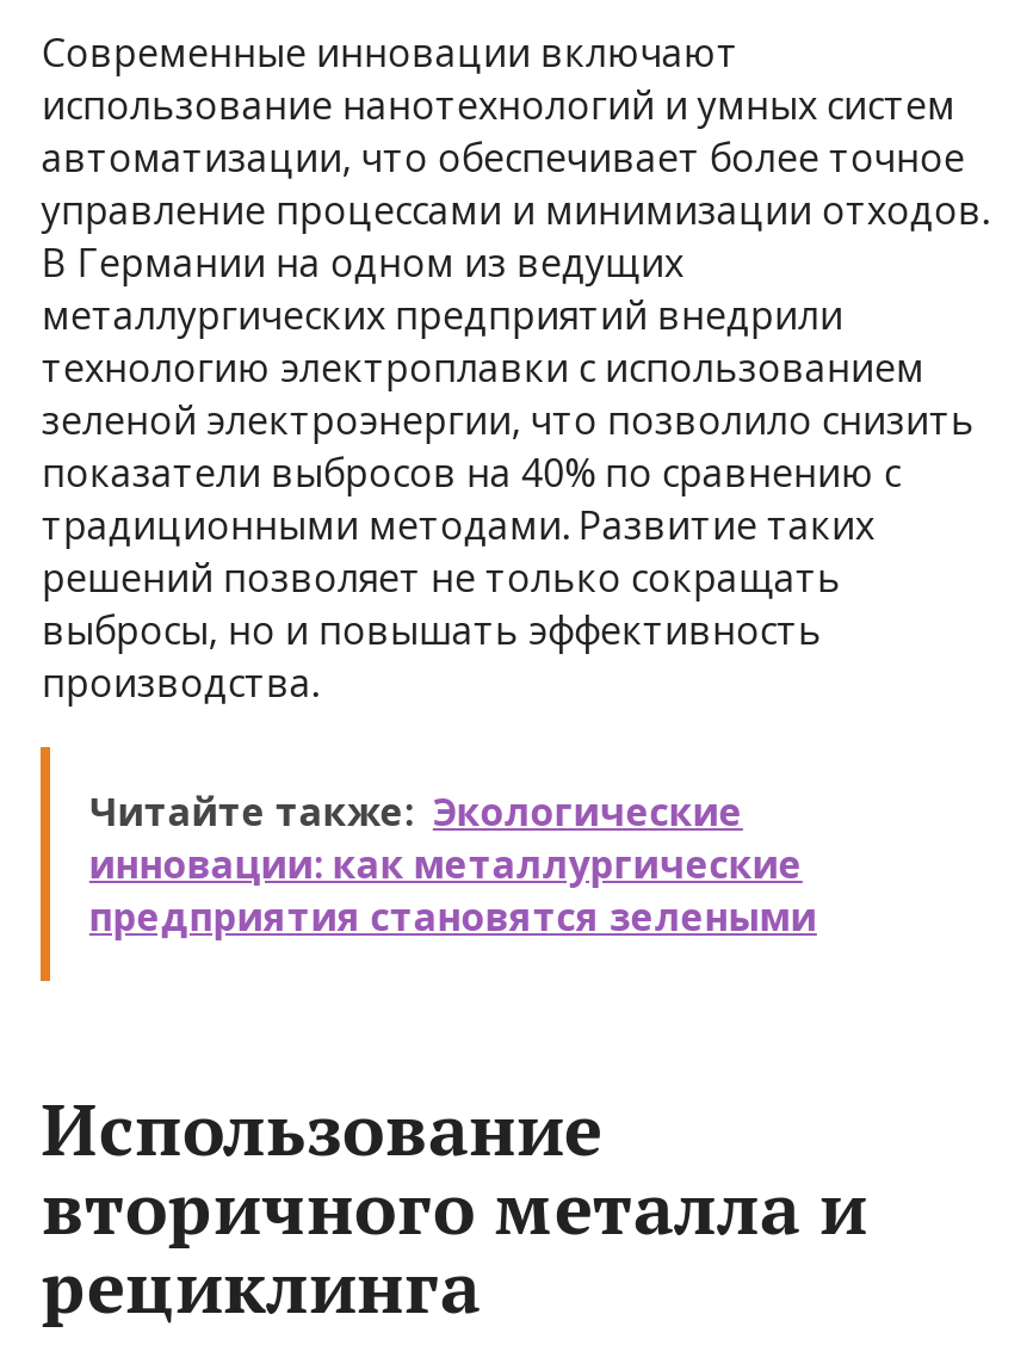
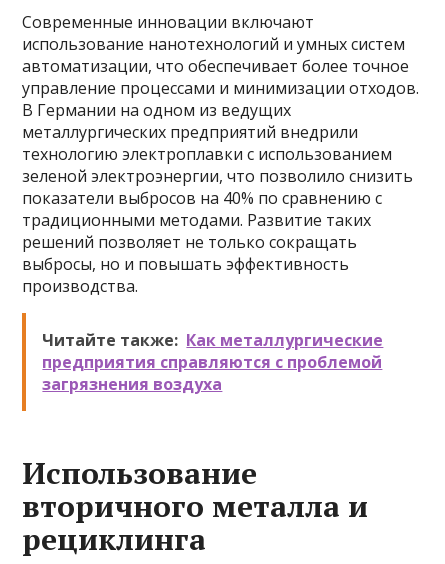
[89,785,817,943] Читайте также: Экологические | инновации: как металлургические | предприятия становятся зелеными -> [42,329,383,395] Читайте также: Как металлургические | предприятия справляются с проблемой | загрязнения воздуха

